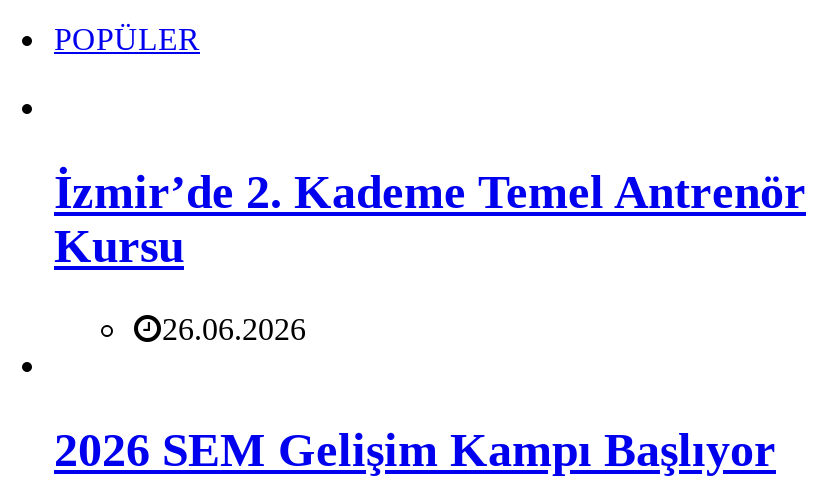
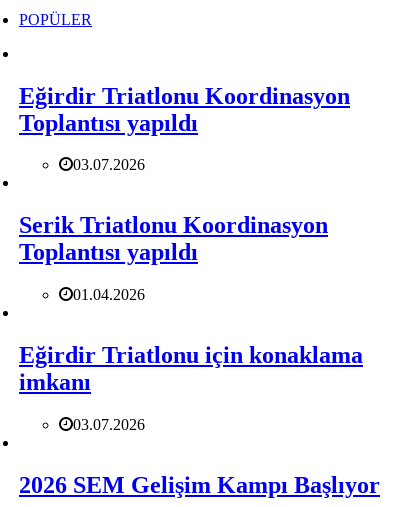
[54,165,806,347] İzmir’de 2. Kademe Temel Antrenör | Kursu | 26.06.2026 -> [19,82,363,433] Eğirdir Triatlonu Koordinasyon | Toplantısı yapıldı | 03.07.2026 | Serik Triatlonu Koordinasyon | Toplantısı yapıldı | 01.04.2026 | Eğirdir Triatlonu için konaklama | imkanı | 03.07.2026

